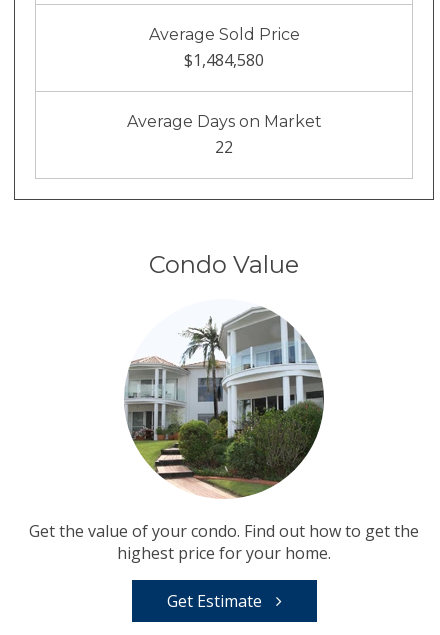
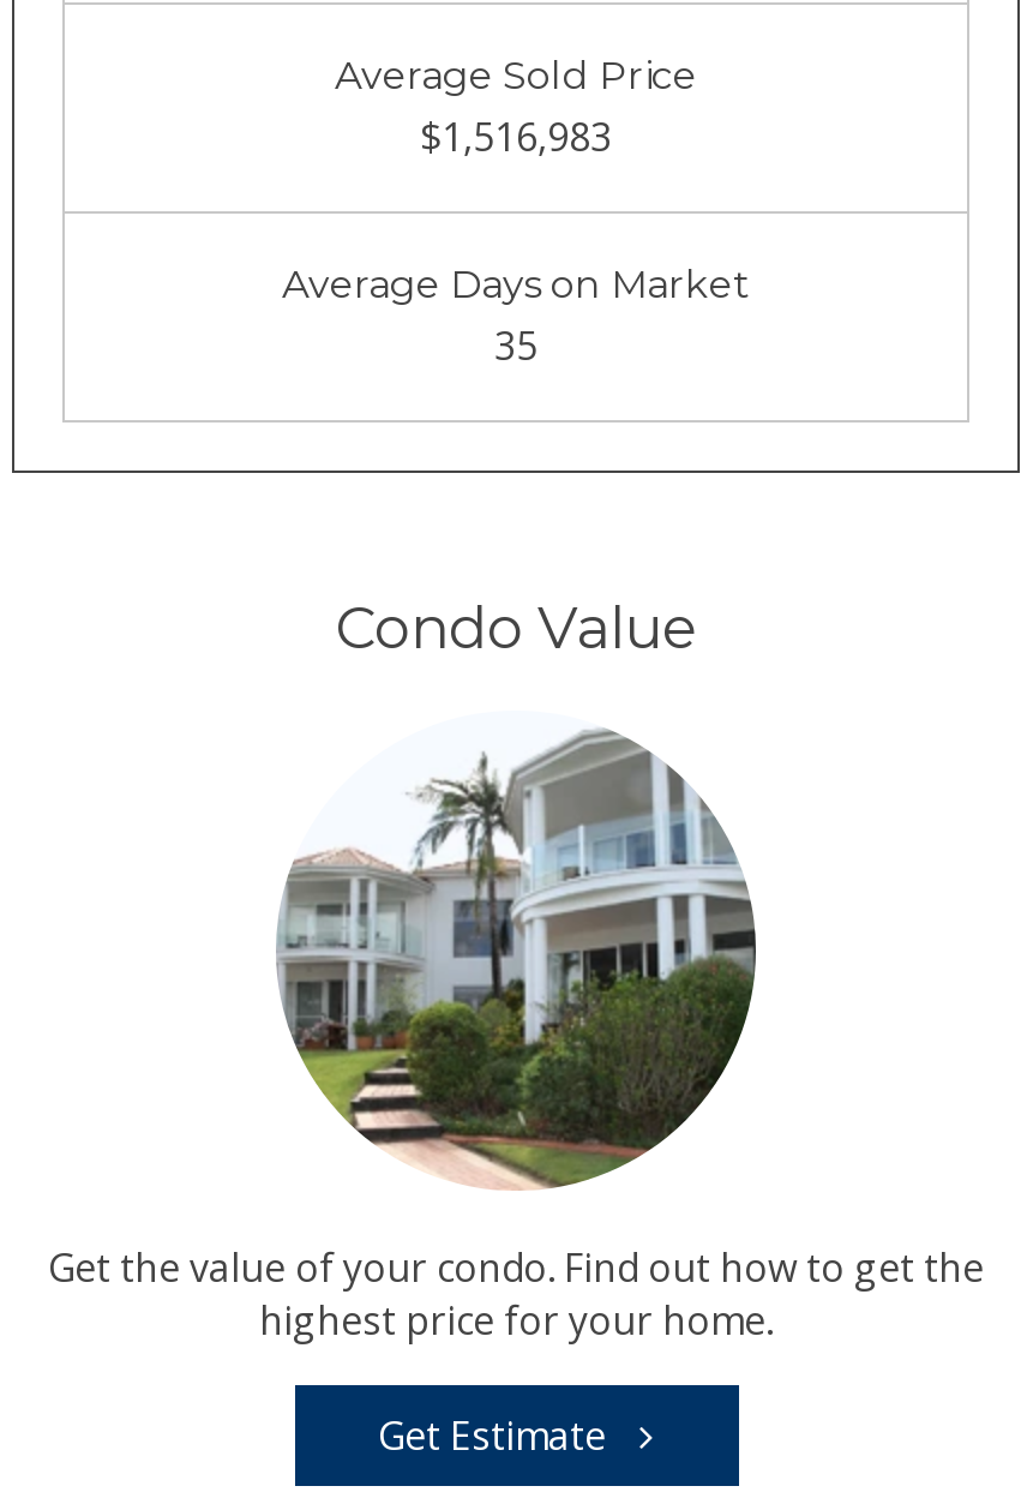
[184,49,264,71] $1,484,580 -> [420,111,612,164] $1,516,983
[215,136,233,158] 22 -> [494,320,537,373] 35

